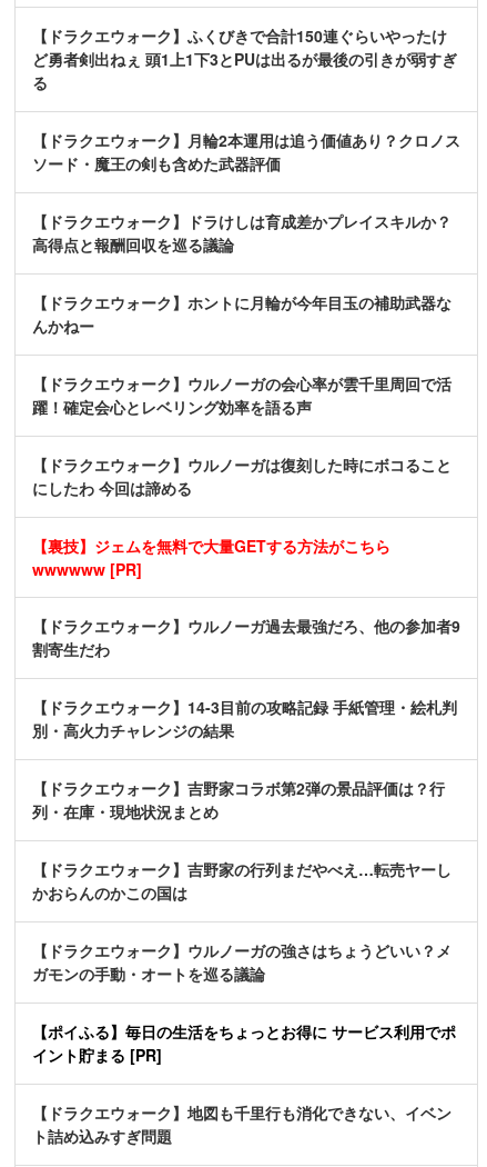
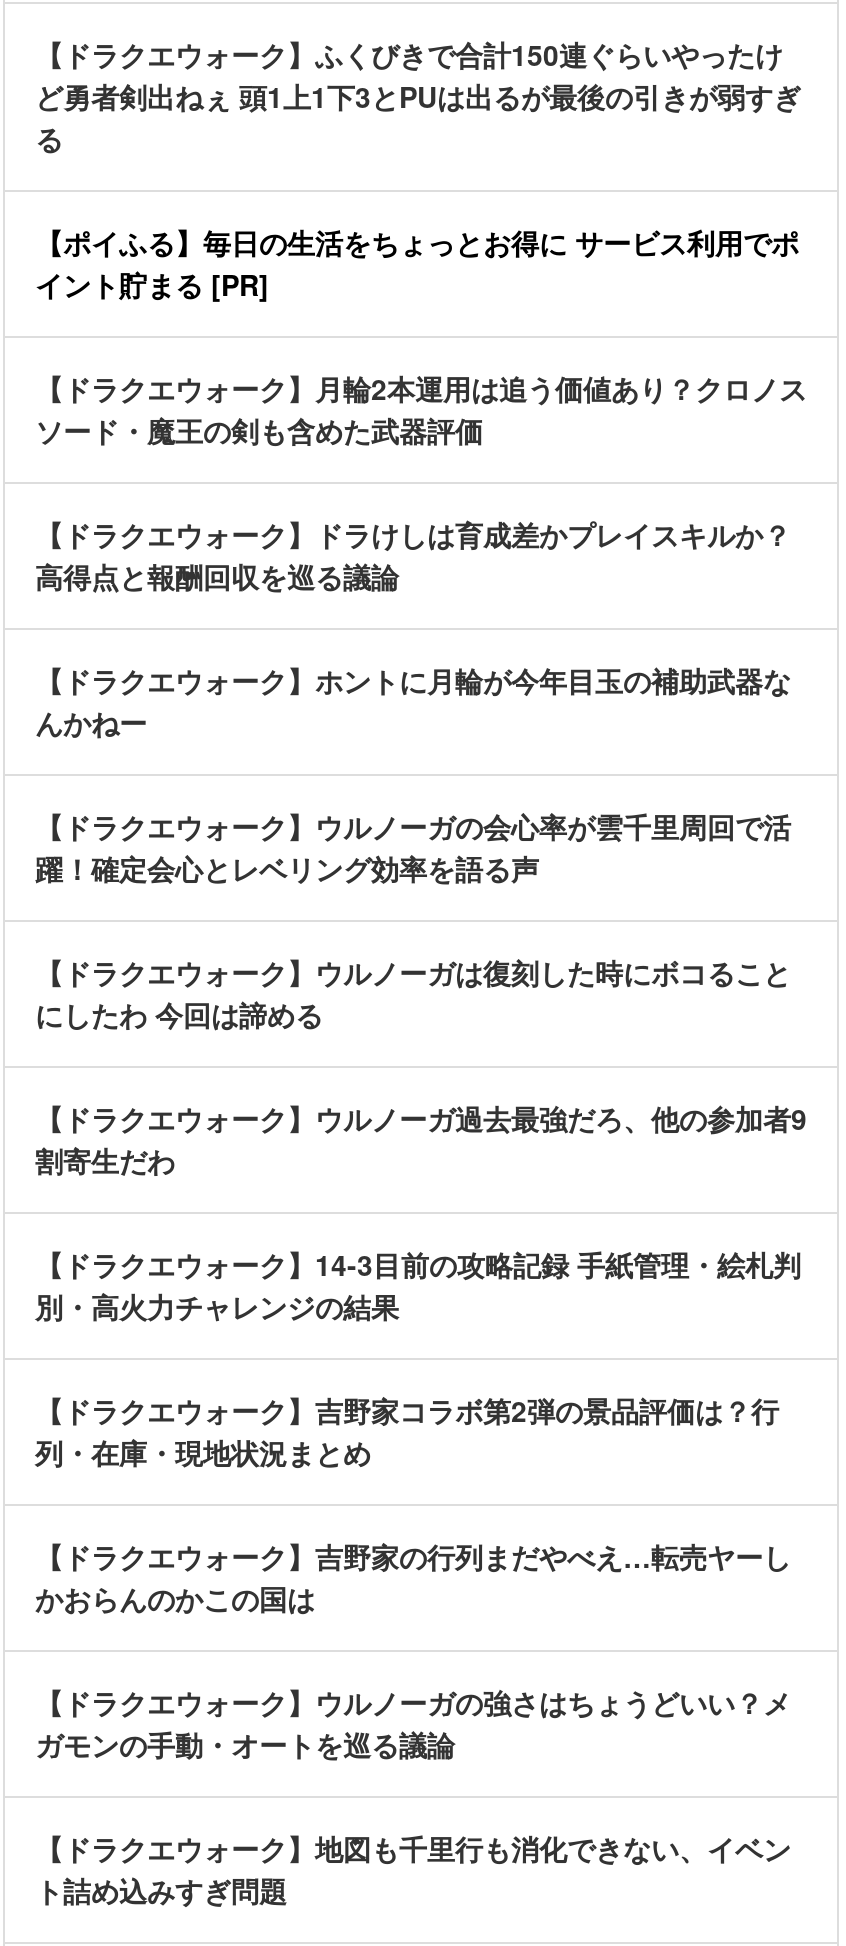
moved [32,129,460,499] -> [35,368,807,1034]: 【ドラクエウォーク】月輪2本運用は追う価値あり？クロノス | ソード・魔王の剣も含めた武器評価 | 【ドラクエウォーク】ドラけしは育成差かプレイスキルか？ | ... | 【ドラクエウォーク】ウルノーガは復刻した時にボコること | にしたわ 今回は諦める
[32,535,390,580] 【裏技】ジェムを無料で大量GETする方法がこちら | wwwwww [PR] -> none
moved [32,1020,456,1066] -> [35,222,799,304]: 【ポイふる】毎日の生活をちょっとお得に サービス利用でポ | イント貯まる [PR]

